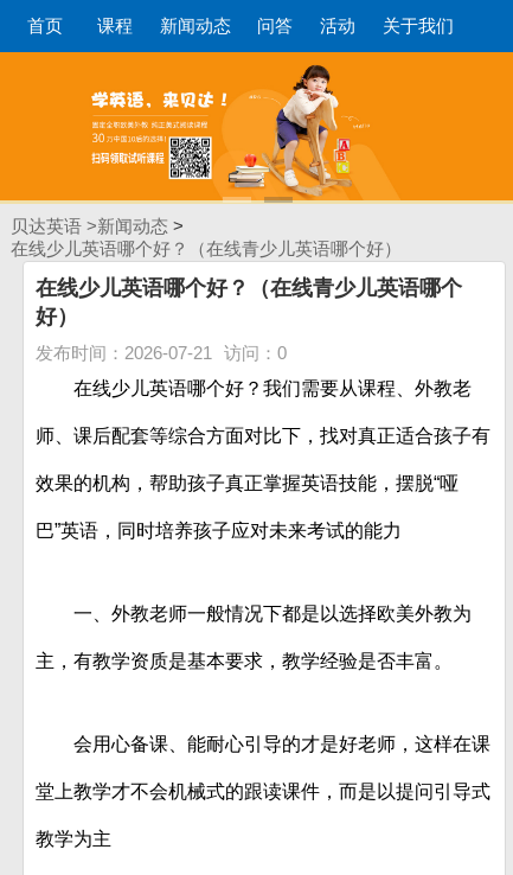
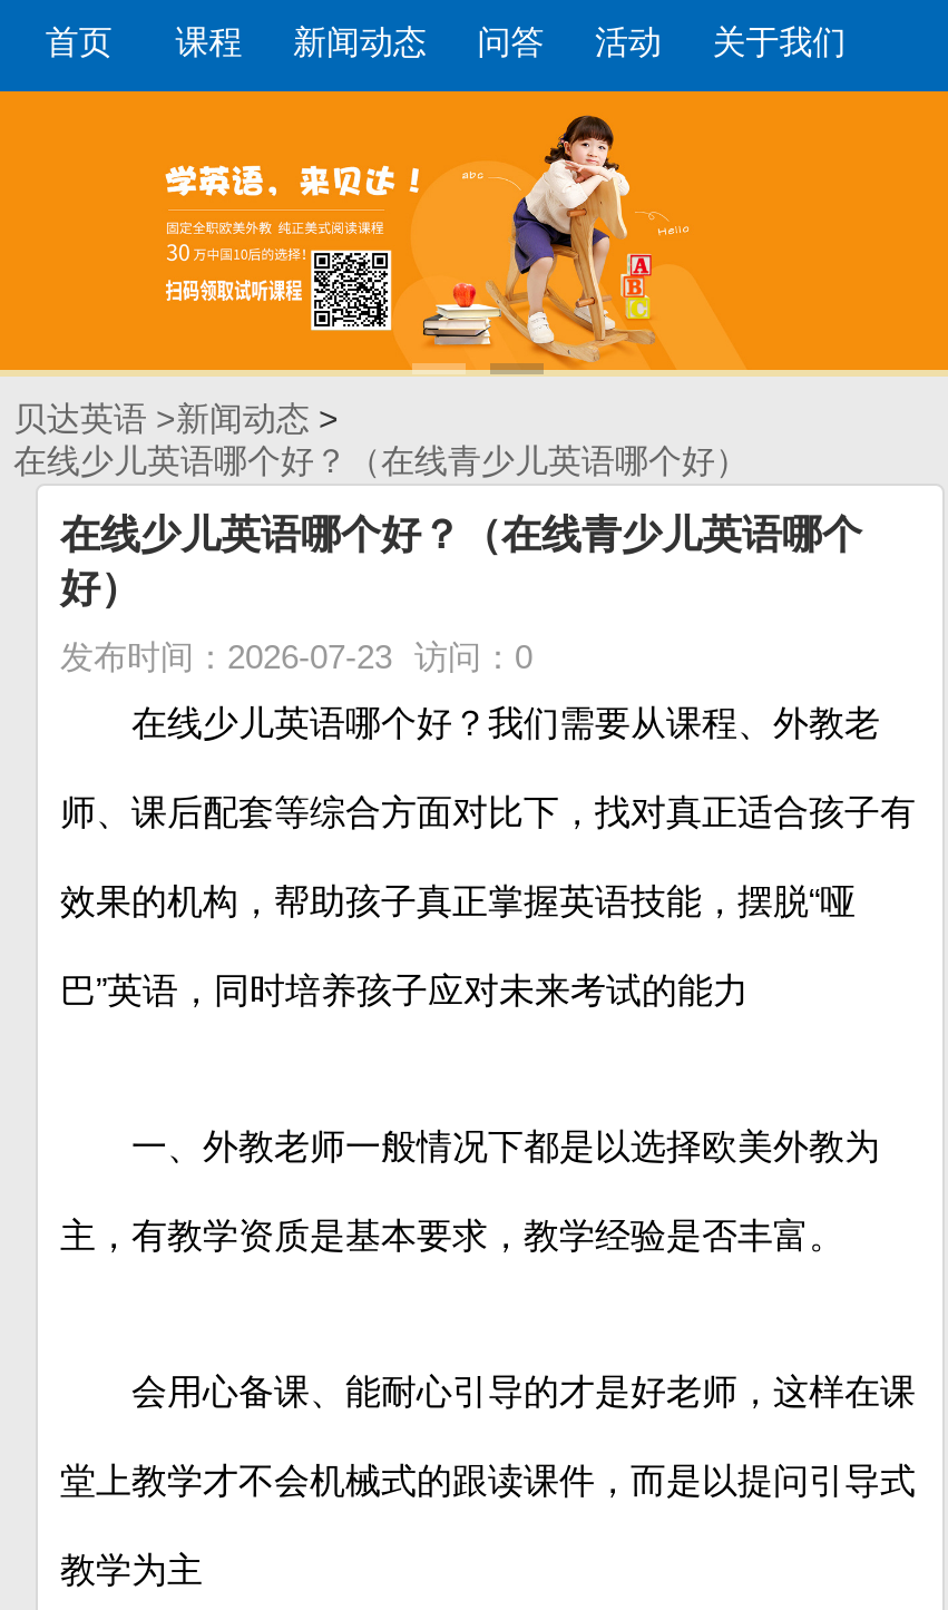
[36,343,287,363] 发布时间：2026-07-21 访问：0 -> [60,637,532,675] 发布时间：2026-07-23 访问：0

